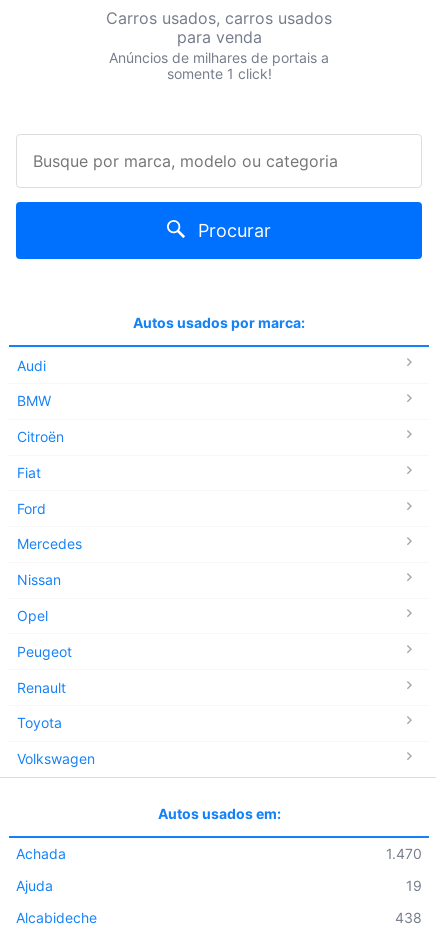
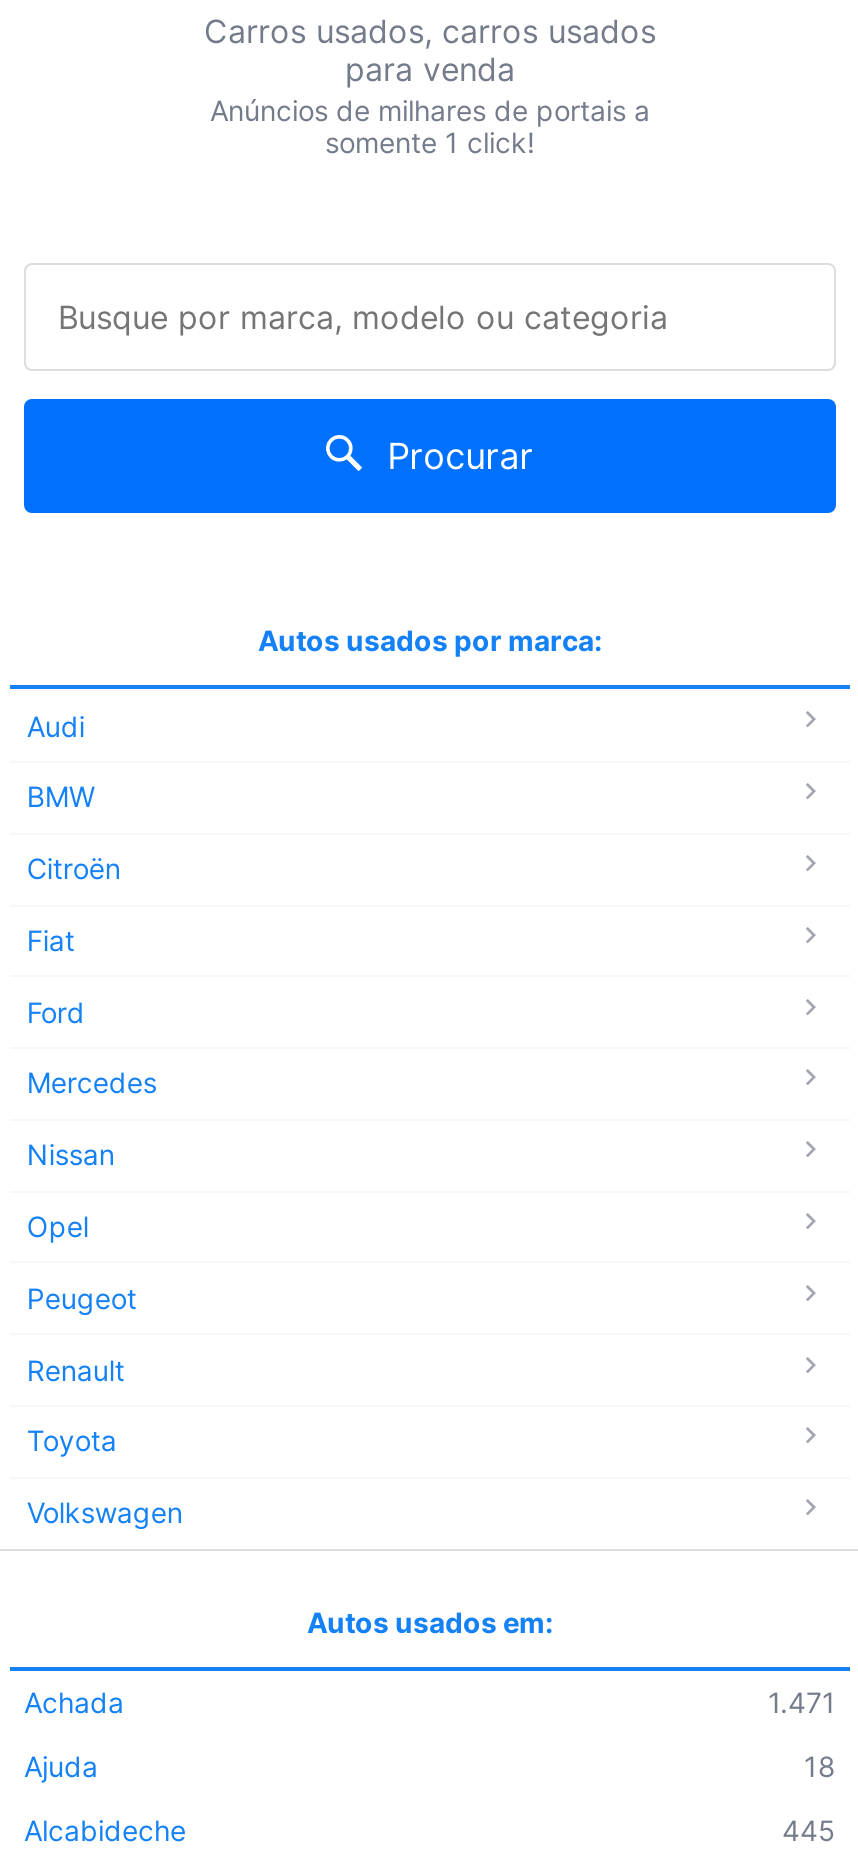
[386,845,422,862] 1.470 -> [768,1684,836,1718] 1.471
[406,877,422,894] 19 -> [804,1748,836,1782] 18
[395,909,422,926] 438 -> [782,1812,836,1846] 445

